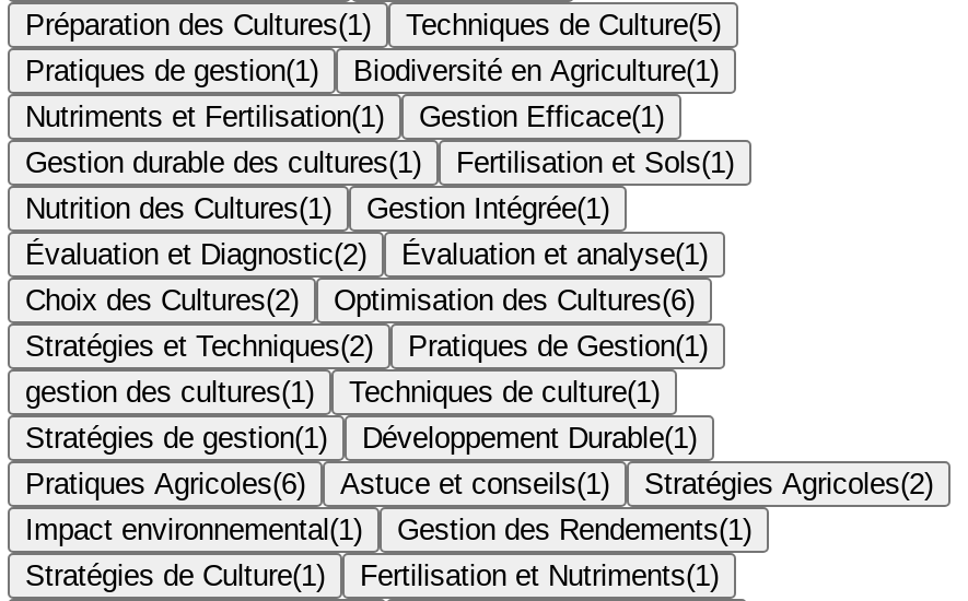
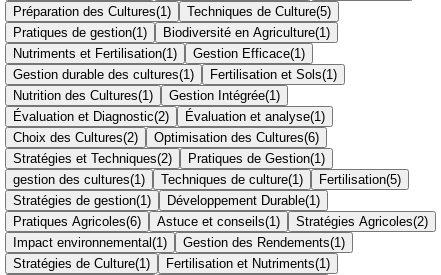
none -> [319,172,401,187] Fertilisation(5)

